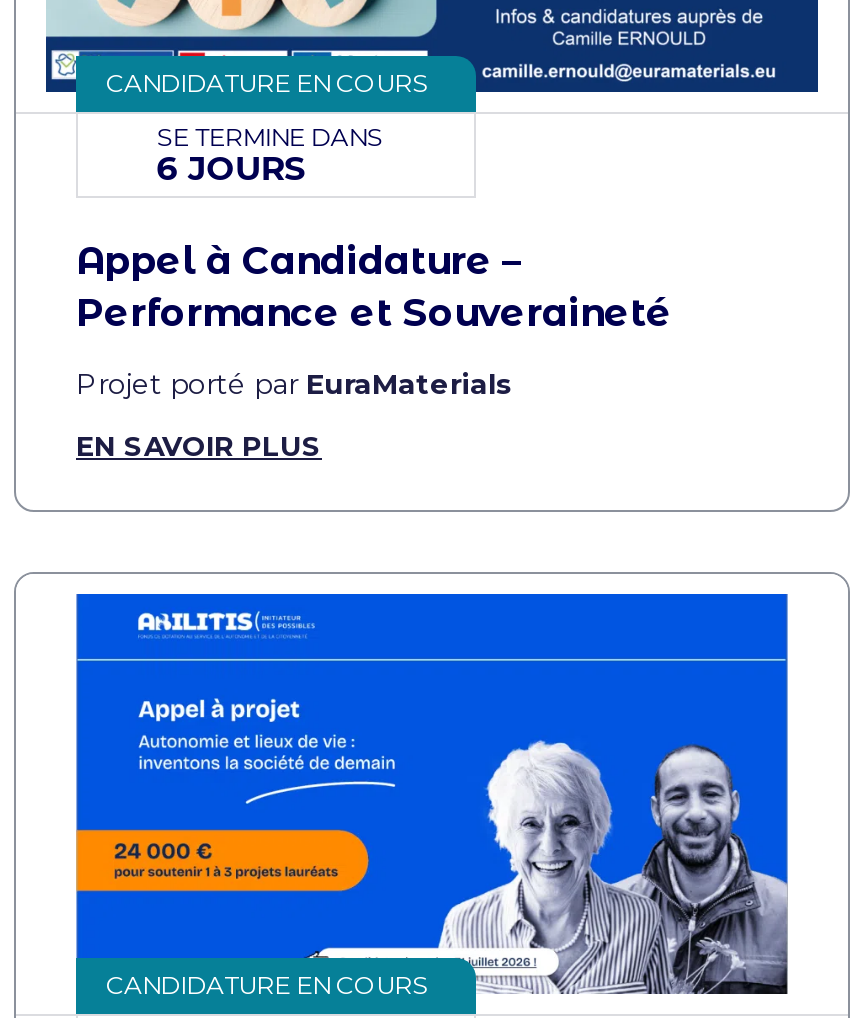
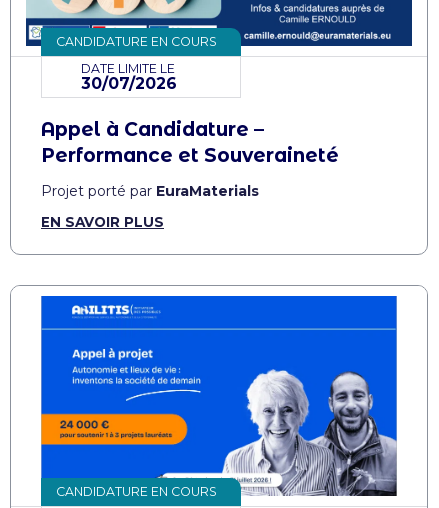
[156,123,382,189] SE TERMINE DANS | 6 JOURS -> [81,61,177,93] DATE LIMITE LE | 30/07/2026

